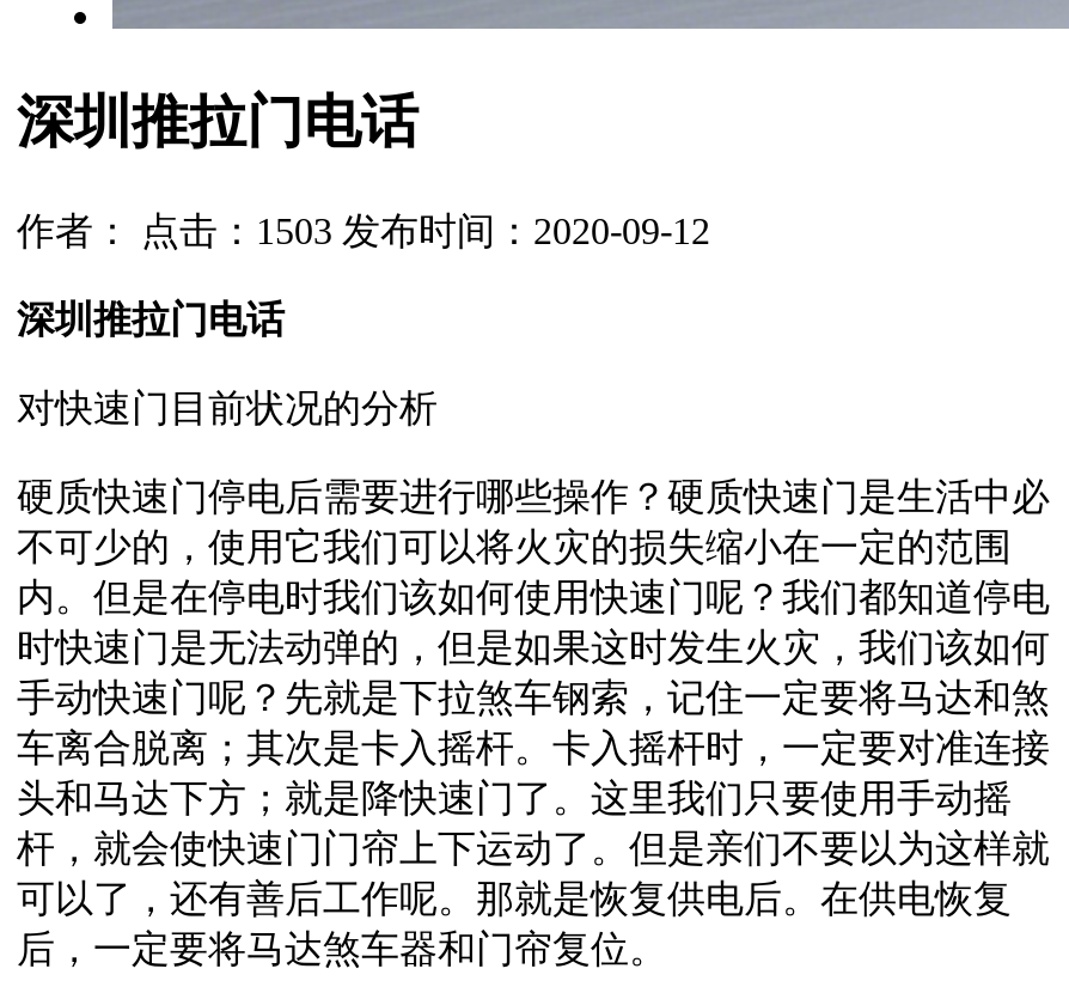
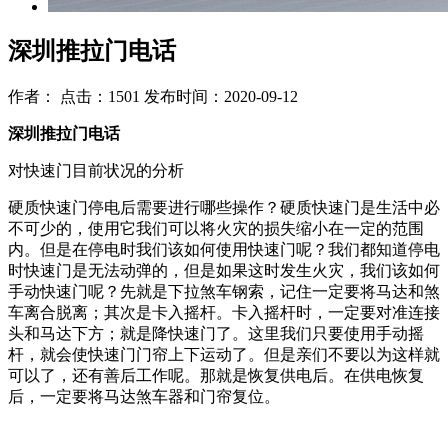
[17,211,710,252] 作者： 点击：1503 发布时间：2020-09-12 -> [8,88,298,105] 作者： 点击：1501 发布时间：2020-09-12

